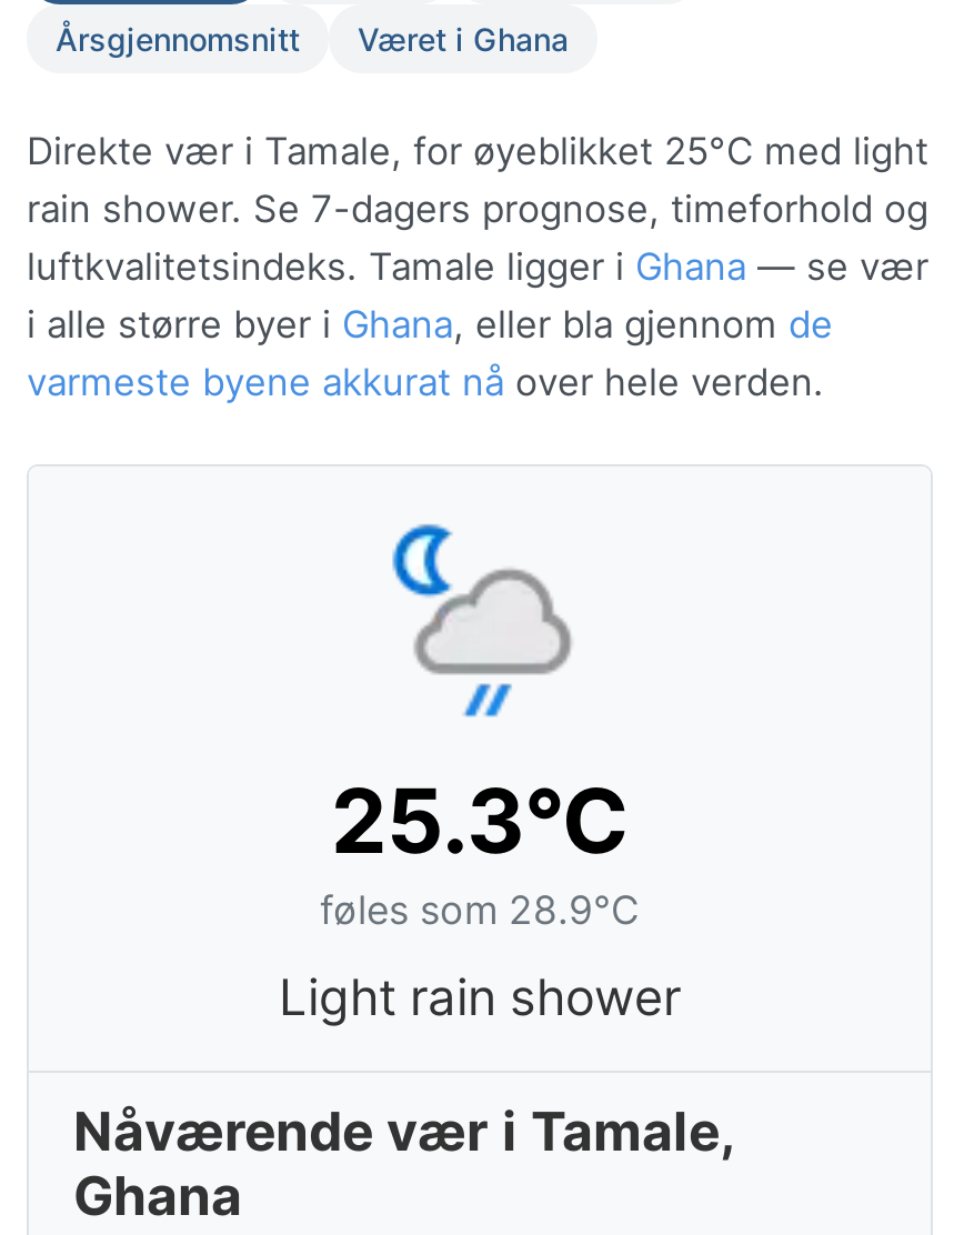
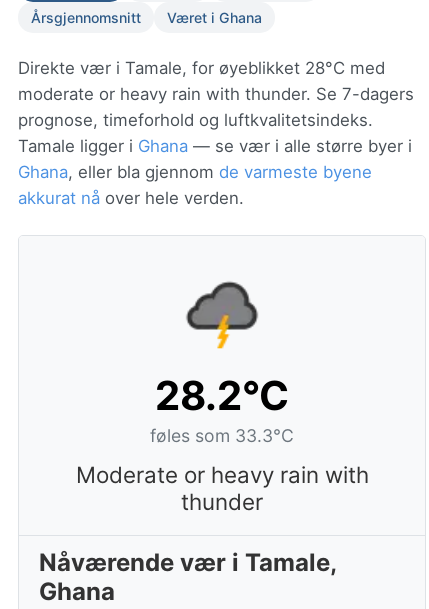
[27,129,928,404] Direkte vær i Tamale, for øyeblikket 25°C med light | rain shower. Se 7-dagers prognose, timeforhold og | luftkvalitetsindeks. Tamale ligger i Ghana — se vær | i alle større byer i Ghana, eller bla gjennom de | varmeste byene akkurat nå over hele verden. -> [18,58,414,208] Direkte vær i Tamale, for øyeblikket 28°C med | moderate or heavy rain with thunder. Se 7-dagers | prognose, timeforhold og luftkvalitetsindeks. | Tamale ligger i Ghana — se vær i alle større byer i | Ghana, eller bla gjennom de varmeste byene | akkurat nå over hele verden.
[320,522,640,933] [image] | 25.3°C | føles som 28.9°C -> [150,281,294,446] [image] | 28.2°C | føles som 33.3°C
[279,966,681,1026] Light rain shower -> [75,461,368,515] Moderate or heavy rain with | thunder

